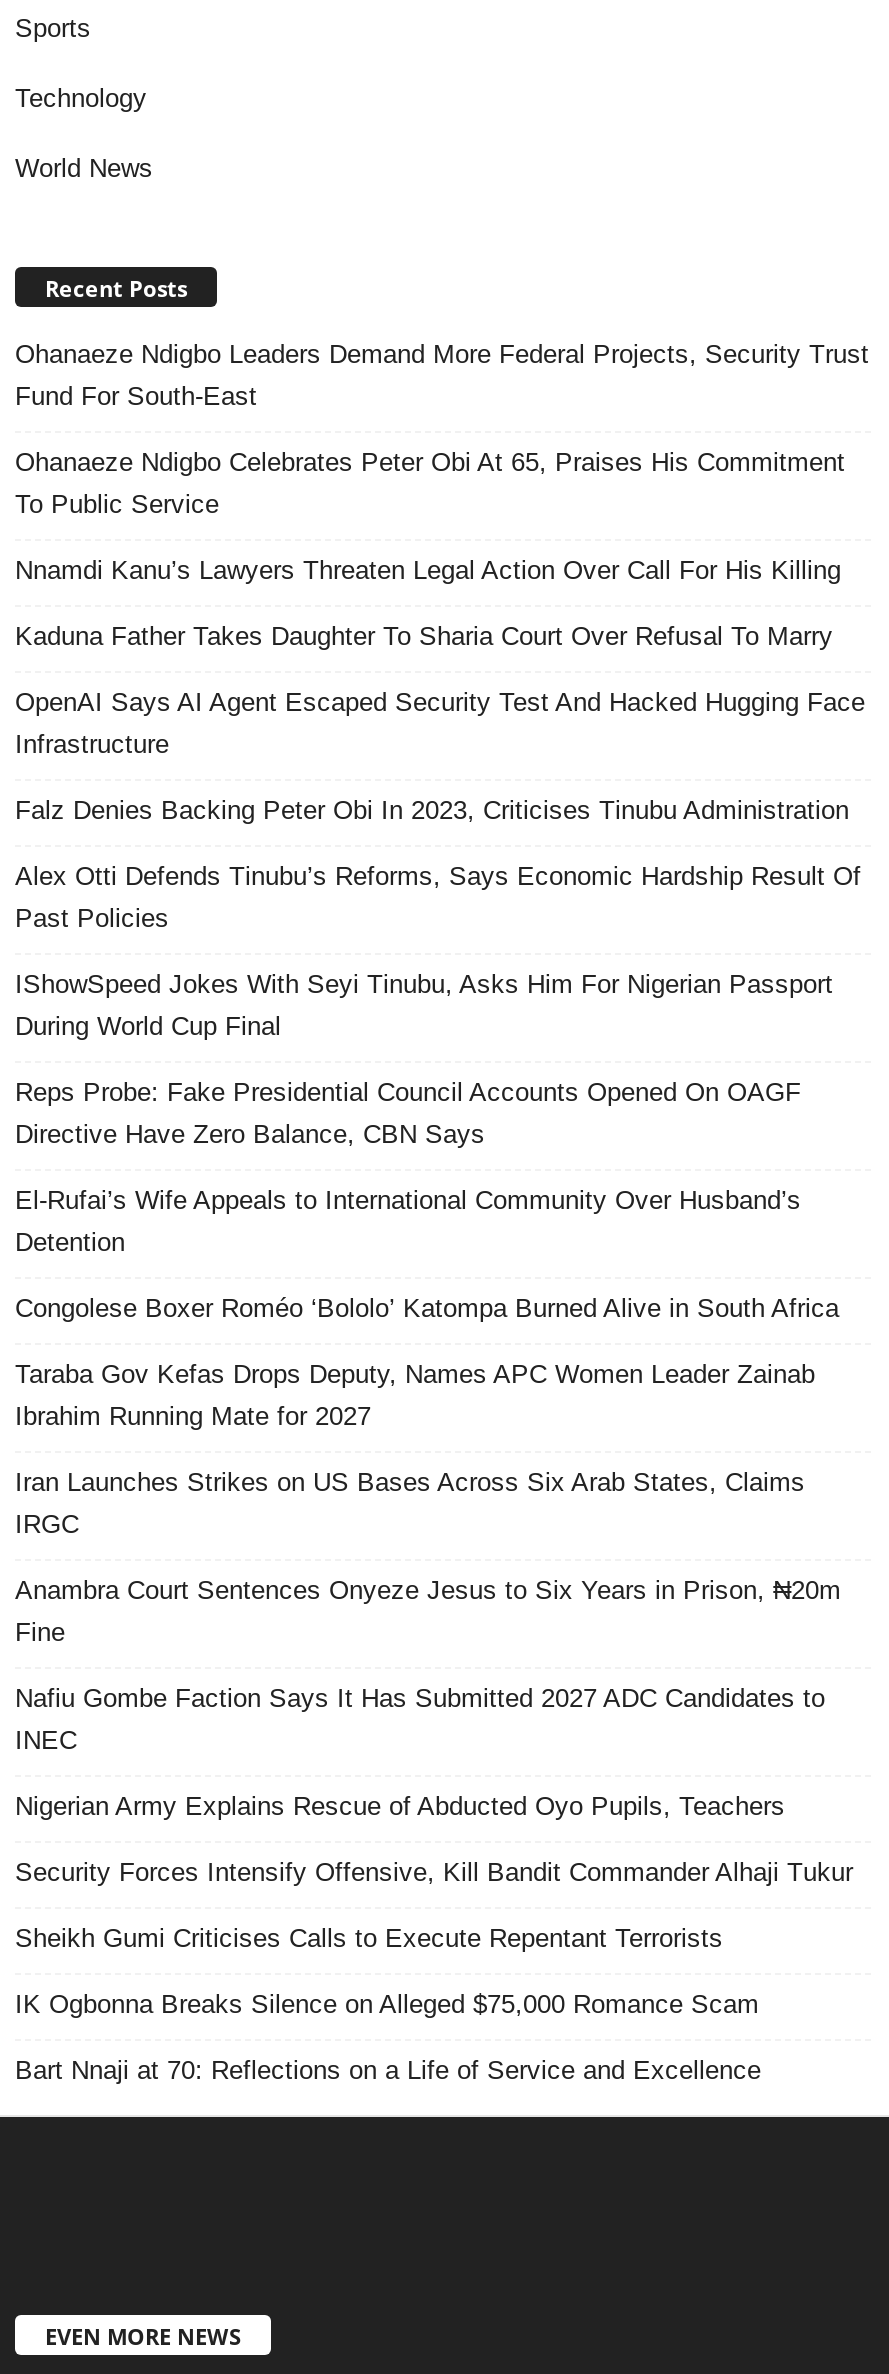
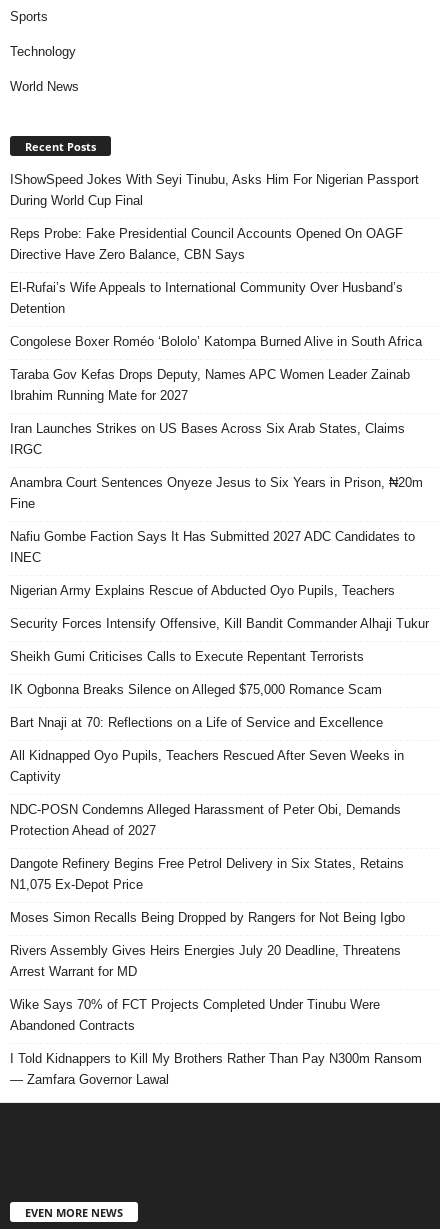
[15,338,869,932] Ohanaeze Ndigbo Leaders Demand More Federal Projects, Security Trust | Fund For South-East | Ohanaeze Ndigbo Celebrates Peter Obi At 65, Praises His Commitment | To Public Service | Nnamdi Kanu’s Lawyers Threaten Legal Action Over Call For His Killing | Kaduna Father Takes Daughter To Sharia Court Over Refusal To Marry | OpenAI Says AI Agent Escaped Security Test And Hacked Hugging Face | Infrastructure | Falz Denies Backing Peter Obi In 2023, Criticises Tinubu Administration | Alex Otti Defends Tinubu’s Reforms, Says Economic Hardship Result Of | Past Policies -> none
moved [15,968,853,2084] -> [10,172,429,730]: IShowSpeed Jokes With Seyi Tinubu, Asks Him For Nigerian Passport | During World Cup Final | Reps Probe: Fake Presidential Council Accounts Opened On OAGF | ... | IK Ogbonna Breaks Silence on Alleged $75,000 Romance Scam | Bart Nnaji at 70: Reflections on a Life of Service and Excellence
none -> [10,748,422,1087] All Kidnapped Oyo Pupils, Teachers Rescued After Seven Weeks in | Captivity | NDC-POSN Condemns Alleged Harassment of Peter Obi, Demands | Protection Ahead of 2027 | Dangote Refinery Begins Free Petrol Delivery in Six States, Retains | N1,075 Ex-Depot Price | Moses Simon Recalls Being Dropped by Rangers for Not Being Igbo | Rivers Assembly Gives Heirs Energies July 20 Deadline, Threatens | Arrest Warrant for MD | Wike Says 70% of FCT Projects Completed Under Tinubu Were | Abandoned Contracts | I Told Kidnappers to Kill My Brothers Rather Than Pay N300m Ransom | — Zamfara Governor Lawal

